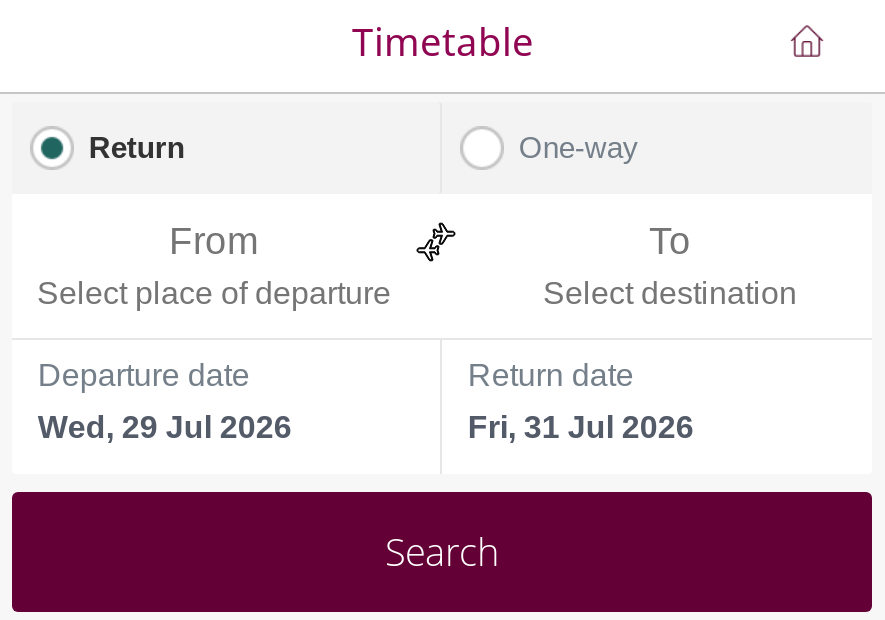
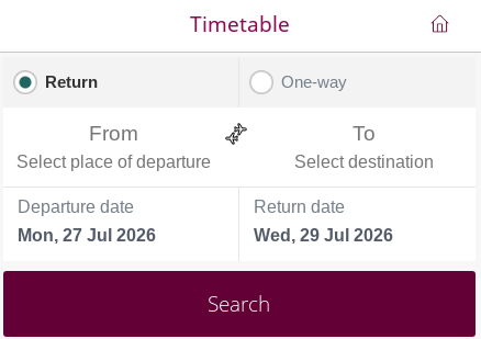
[38,410,292,444] Wed, 29 Jul 2026 -> [17,226,156,245] Mon, 27 Jul 2026
[468,410,694,444] Fri, 31 Jul 2026 -> [253,226,393,245] Wed, 29 Jul 2026

